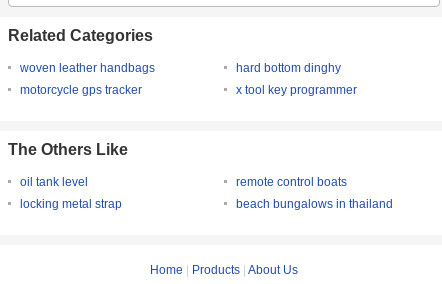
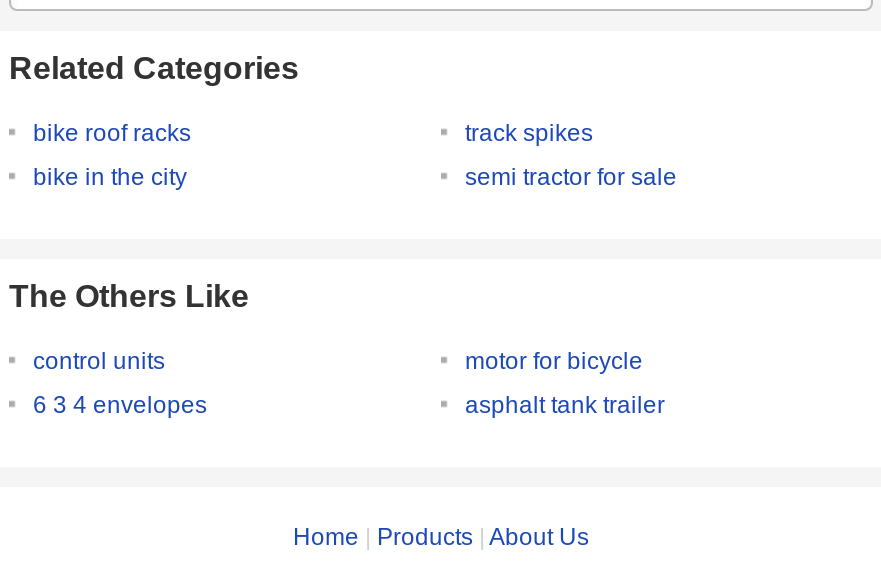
[20,61,341,75] woven leather handbags | hard bottom dinghy -> [33,119,593,147] bike roof racks | track spikes
[20,83,357,97] motorcycle gps tracker | x tool key programmer -> [33,163,677,191] bike in the city | semi tractor for sale
[20,175,347,189] oil tank level | remote control boats -> [33,347,643,375] control units | motor for bicycle
[20,197,393,211] locking metal strap | beach bungalows in thailand -> [33,391,665,419] 6 3 4 envelopes | asphalt tank trailer

